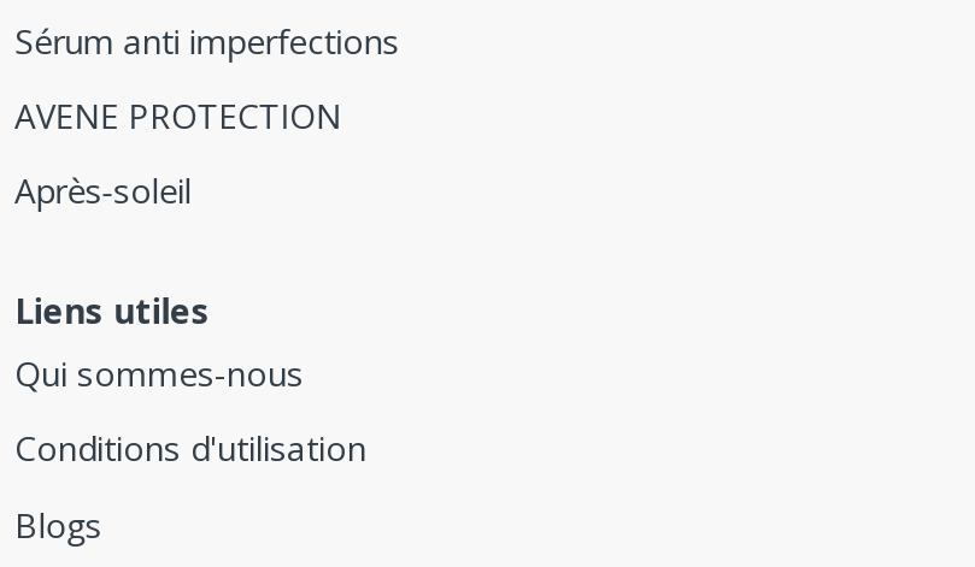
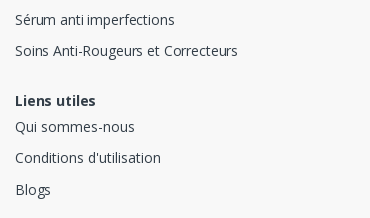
[14,93,342,214] AVENE PROTECTION | Après-soleil -> [15,41,238,60] Soins Anti-Rougeurs et Correcteurs

